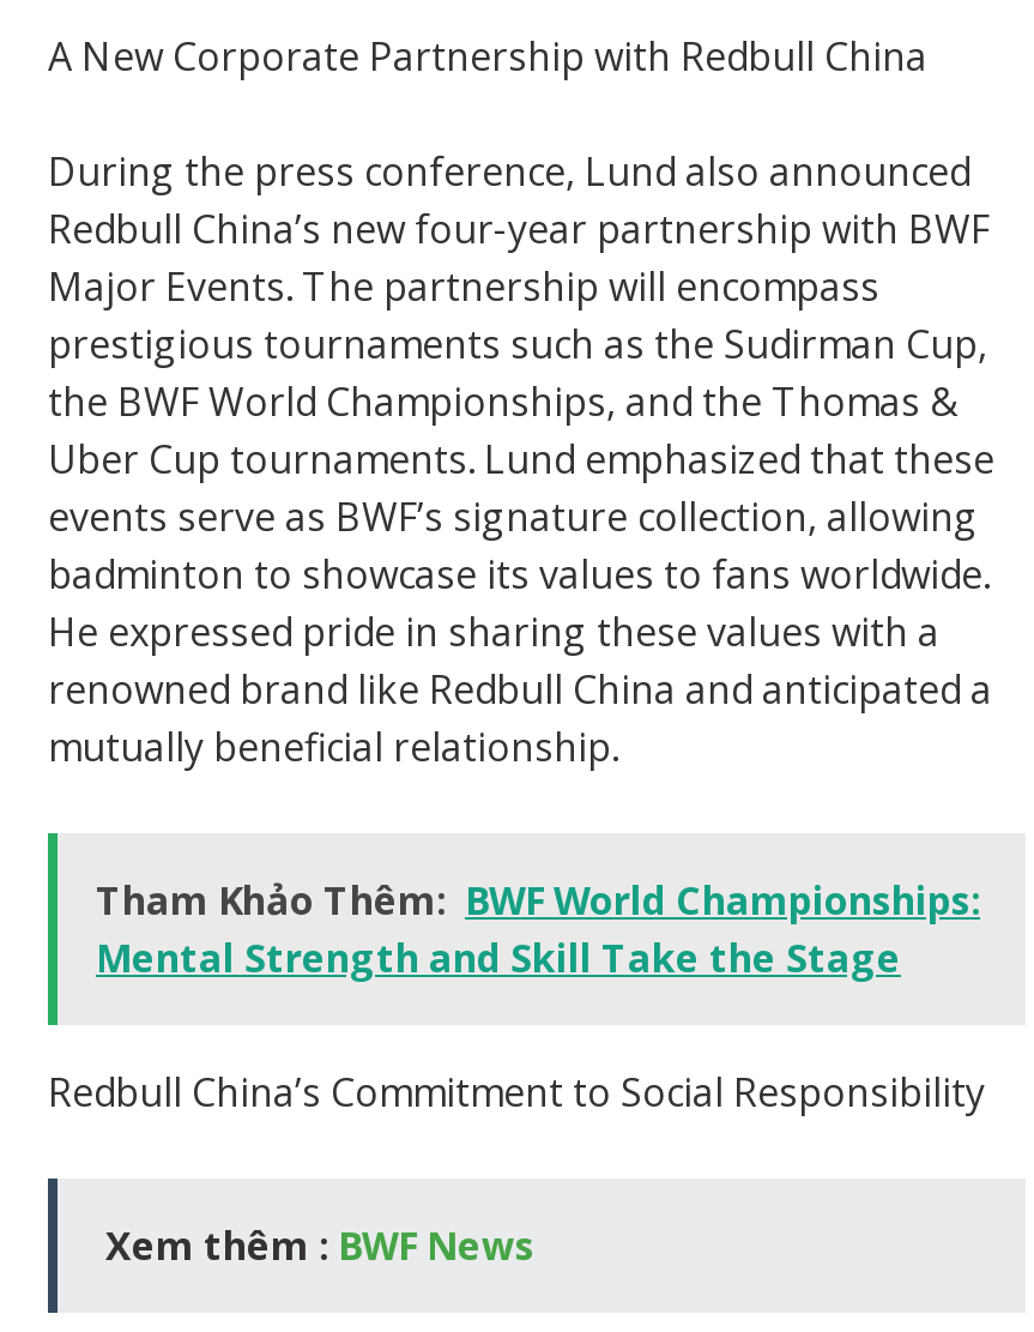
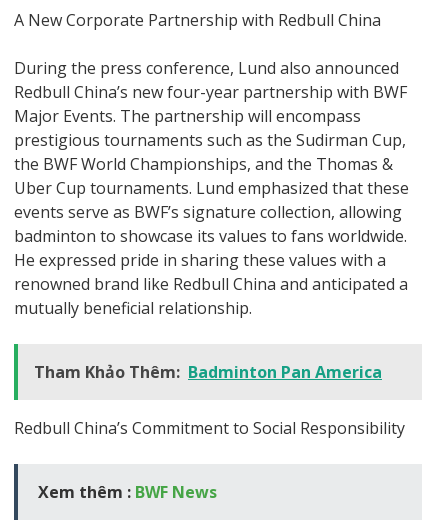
[96,874,980,984] Tham Khảo Thêm: BWF World Championships: | Mental Strength and Skill Take the Stage -> [34,361,382,383] Tham Khảo Thêm: Badminton Pan America

